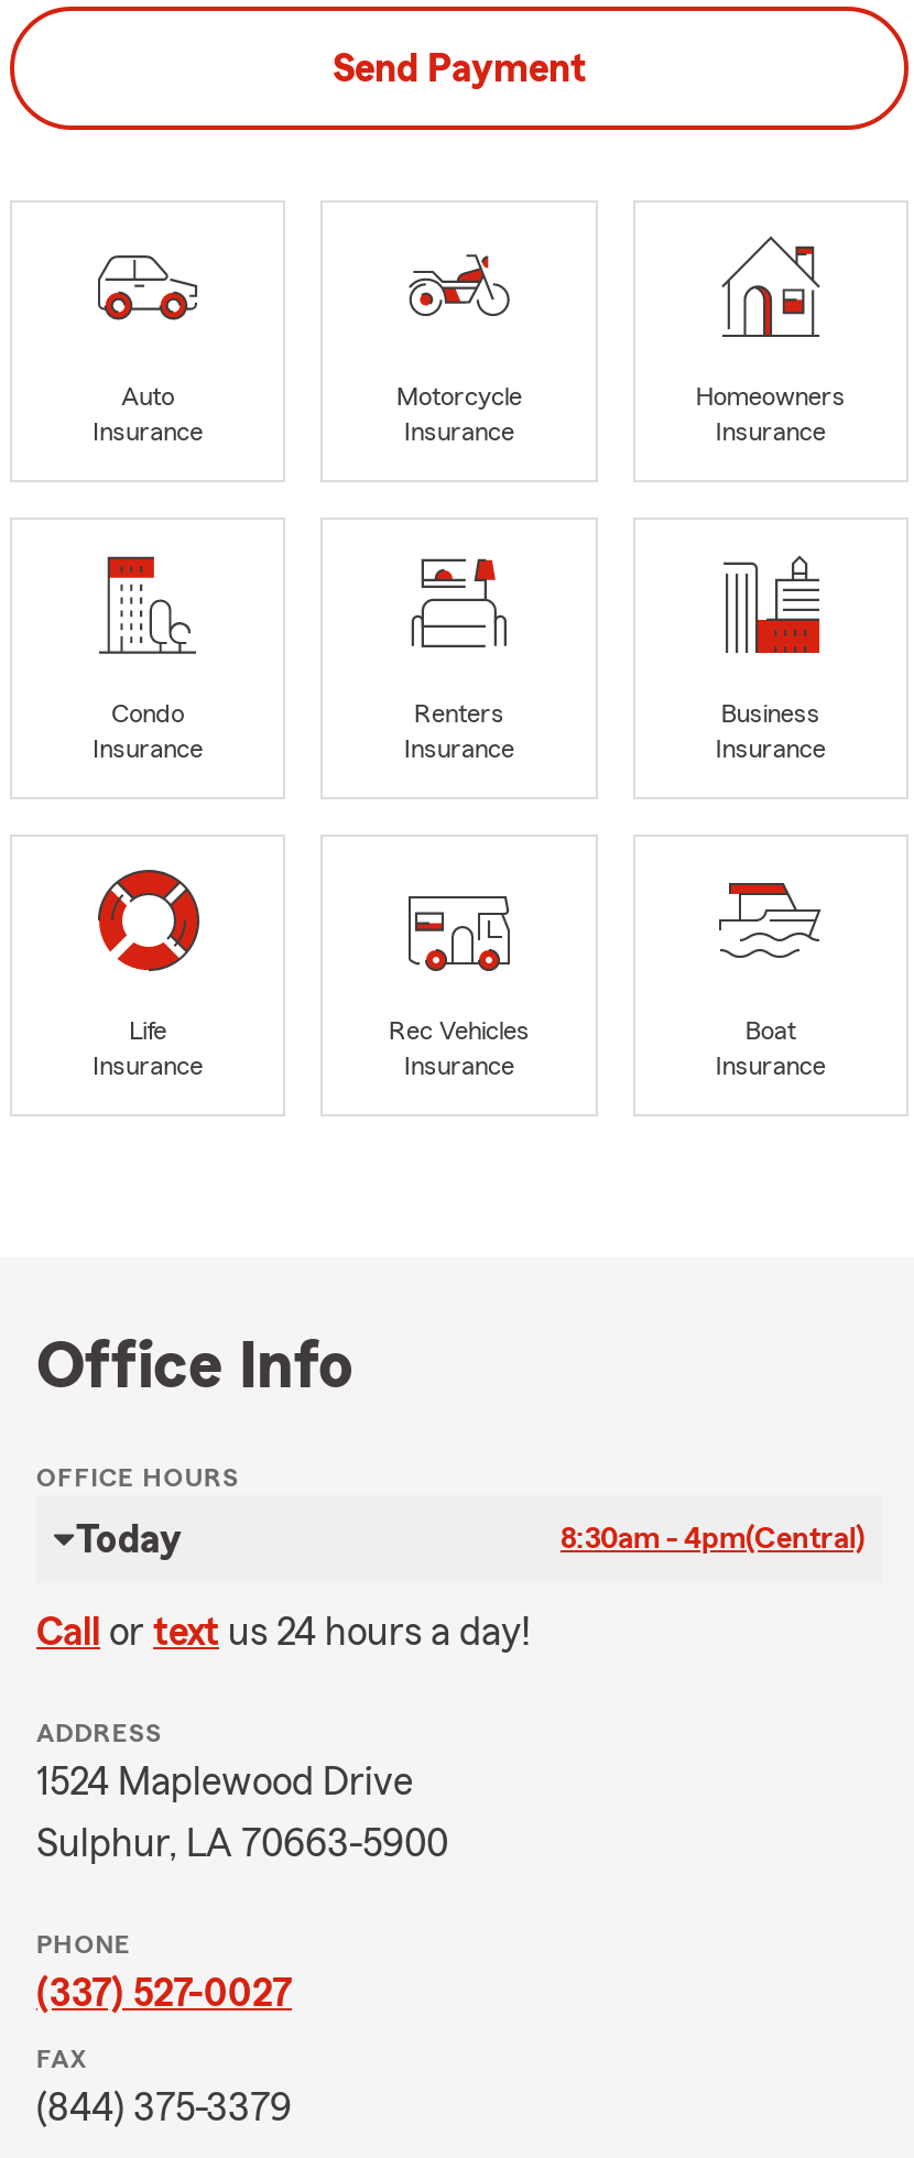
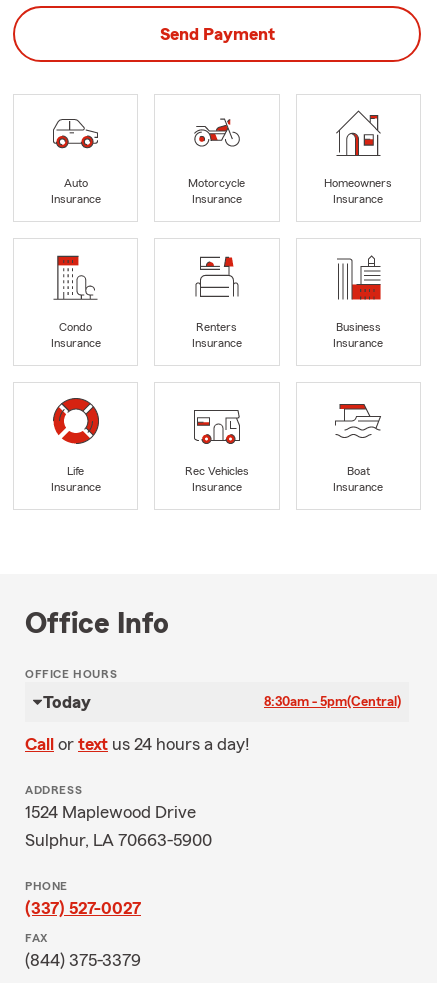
[561,1524,864,1555] 8:30am - 4pm(Central) -> [264,695,401,709] 8:30am - 5pm(Central)

